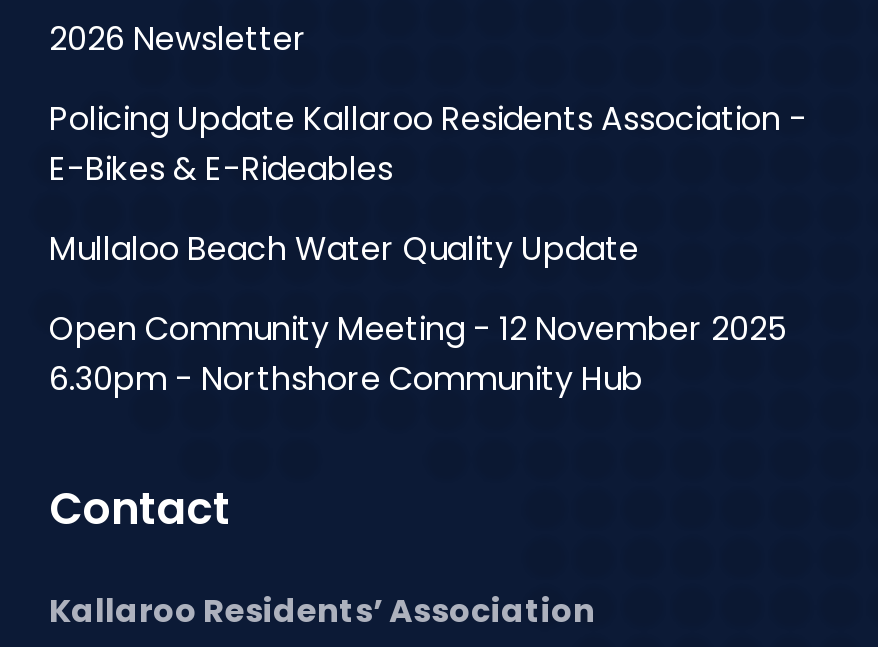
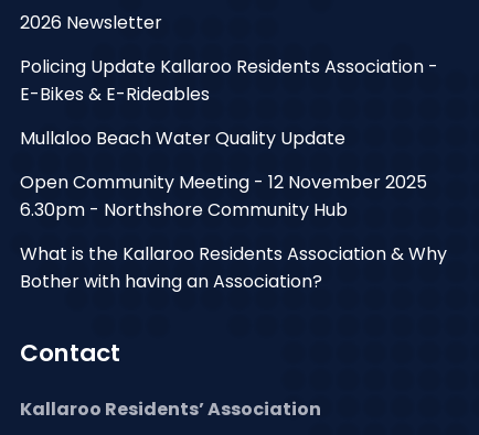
none -> [20,241,447,294] What is the Kallaroo Residents Association & Why | Bother with having an Association?

